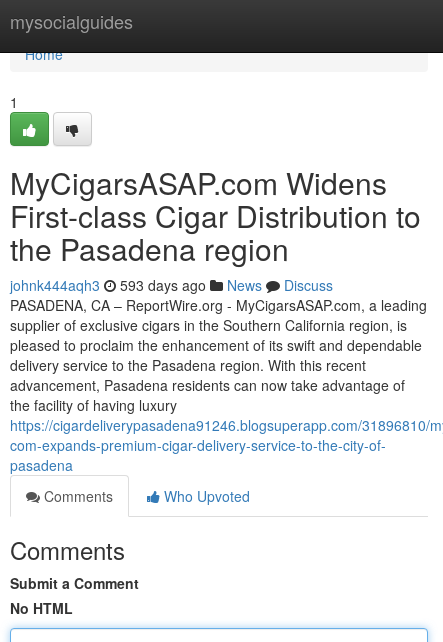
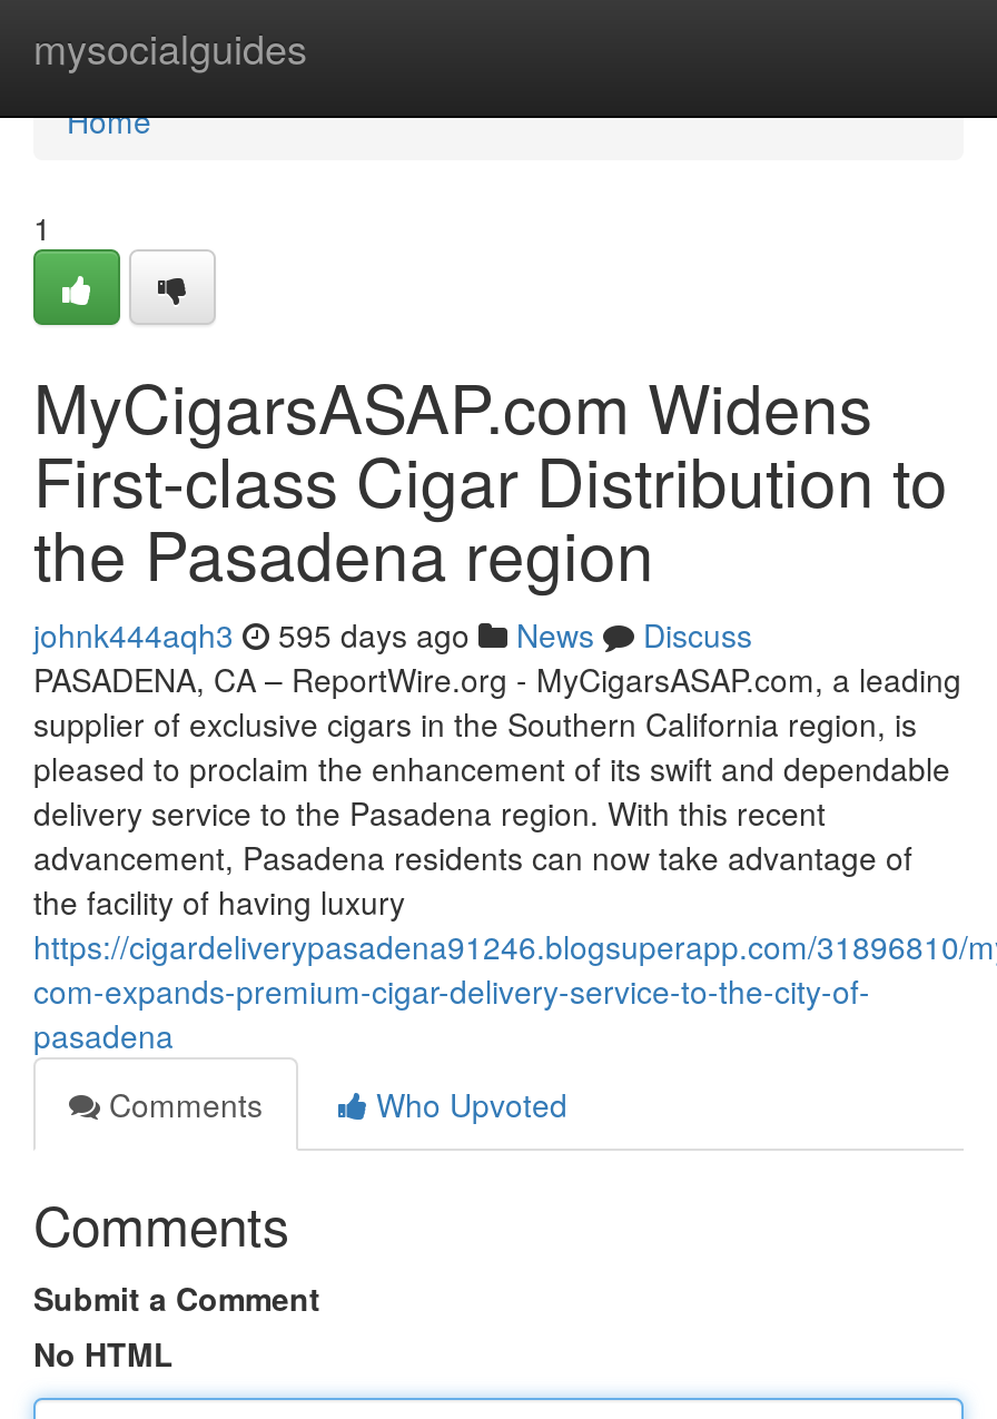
[10,275,333,295] johnk444aqh3 593 days ago News Discuss -> [33,612,752,657] johnk444aqh3 595 days ago News Discuss

